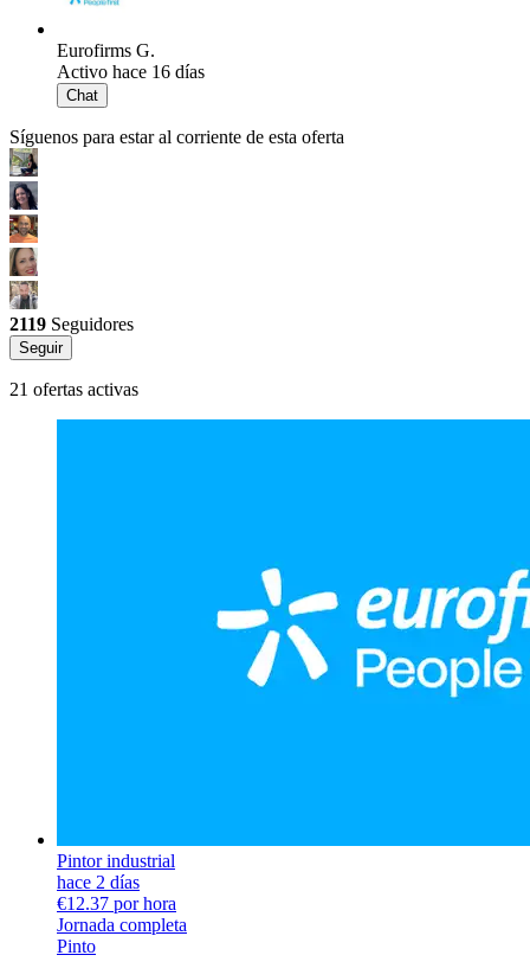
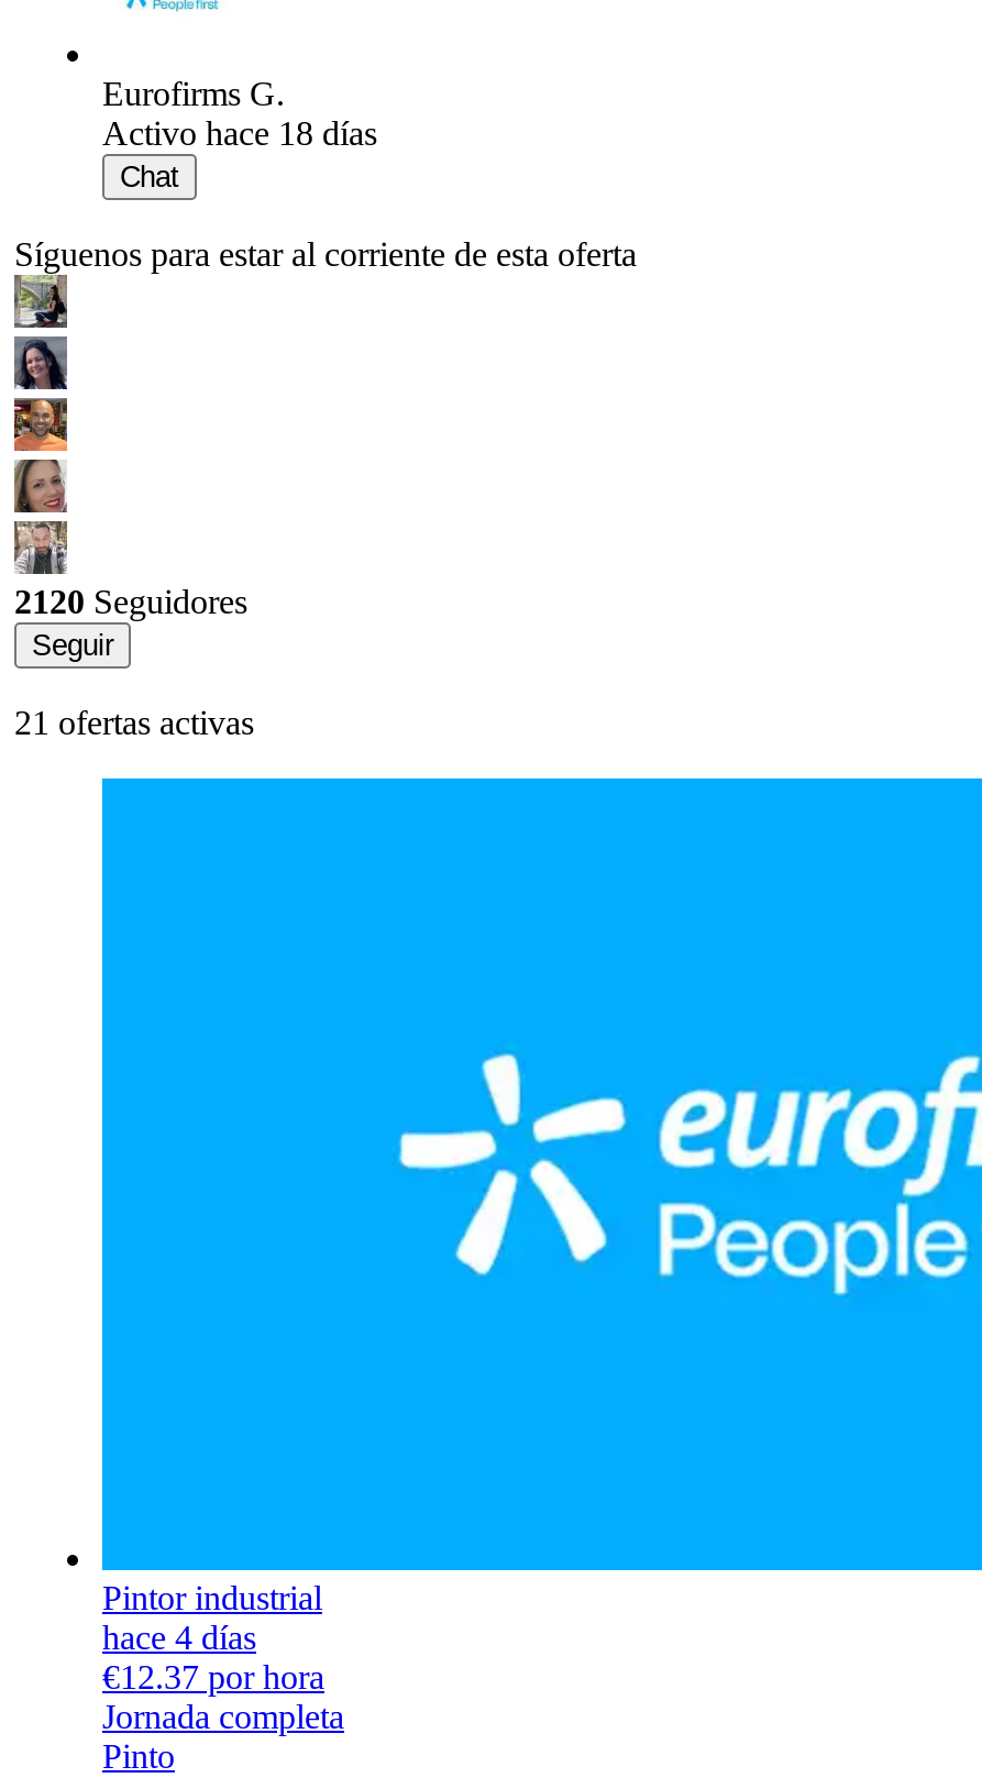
[57,61,205,82] Activo hace 16 días -> [102,114,377,152] Activo hace 18 días
[9,314,134,334] 2119 Seguidores -> [14,583,247,620] 2120 Seguidores
[57,872,140,892] hace 2 días -> [102,1618,256,1656] hace 4 días

